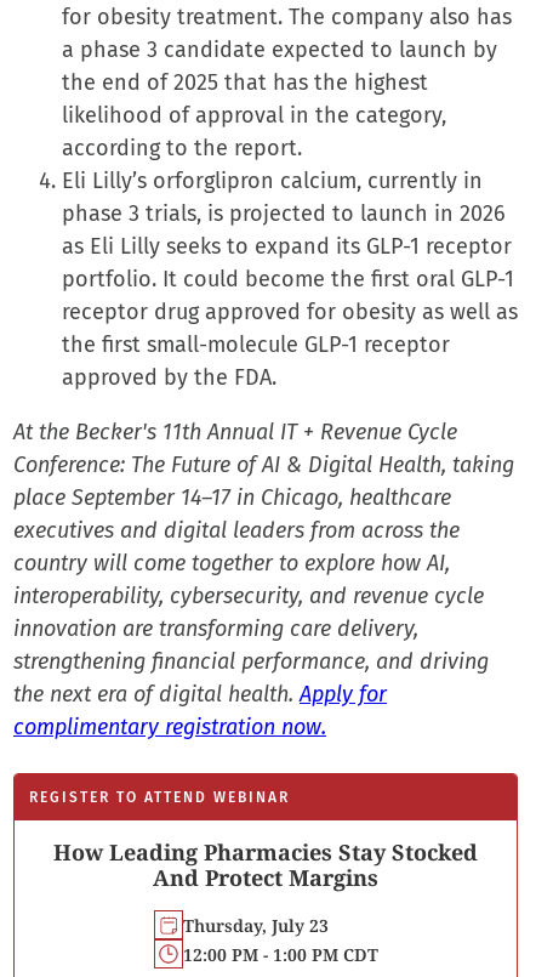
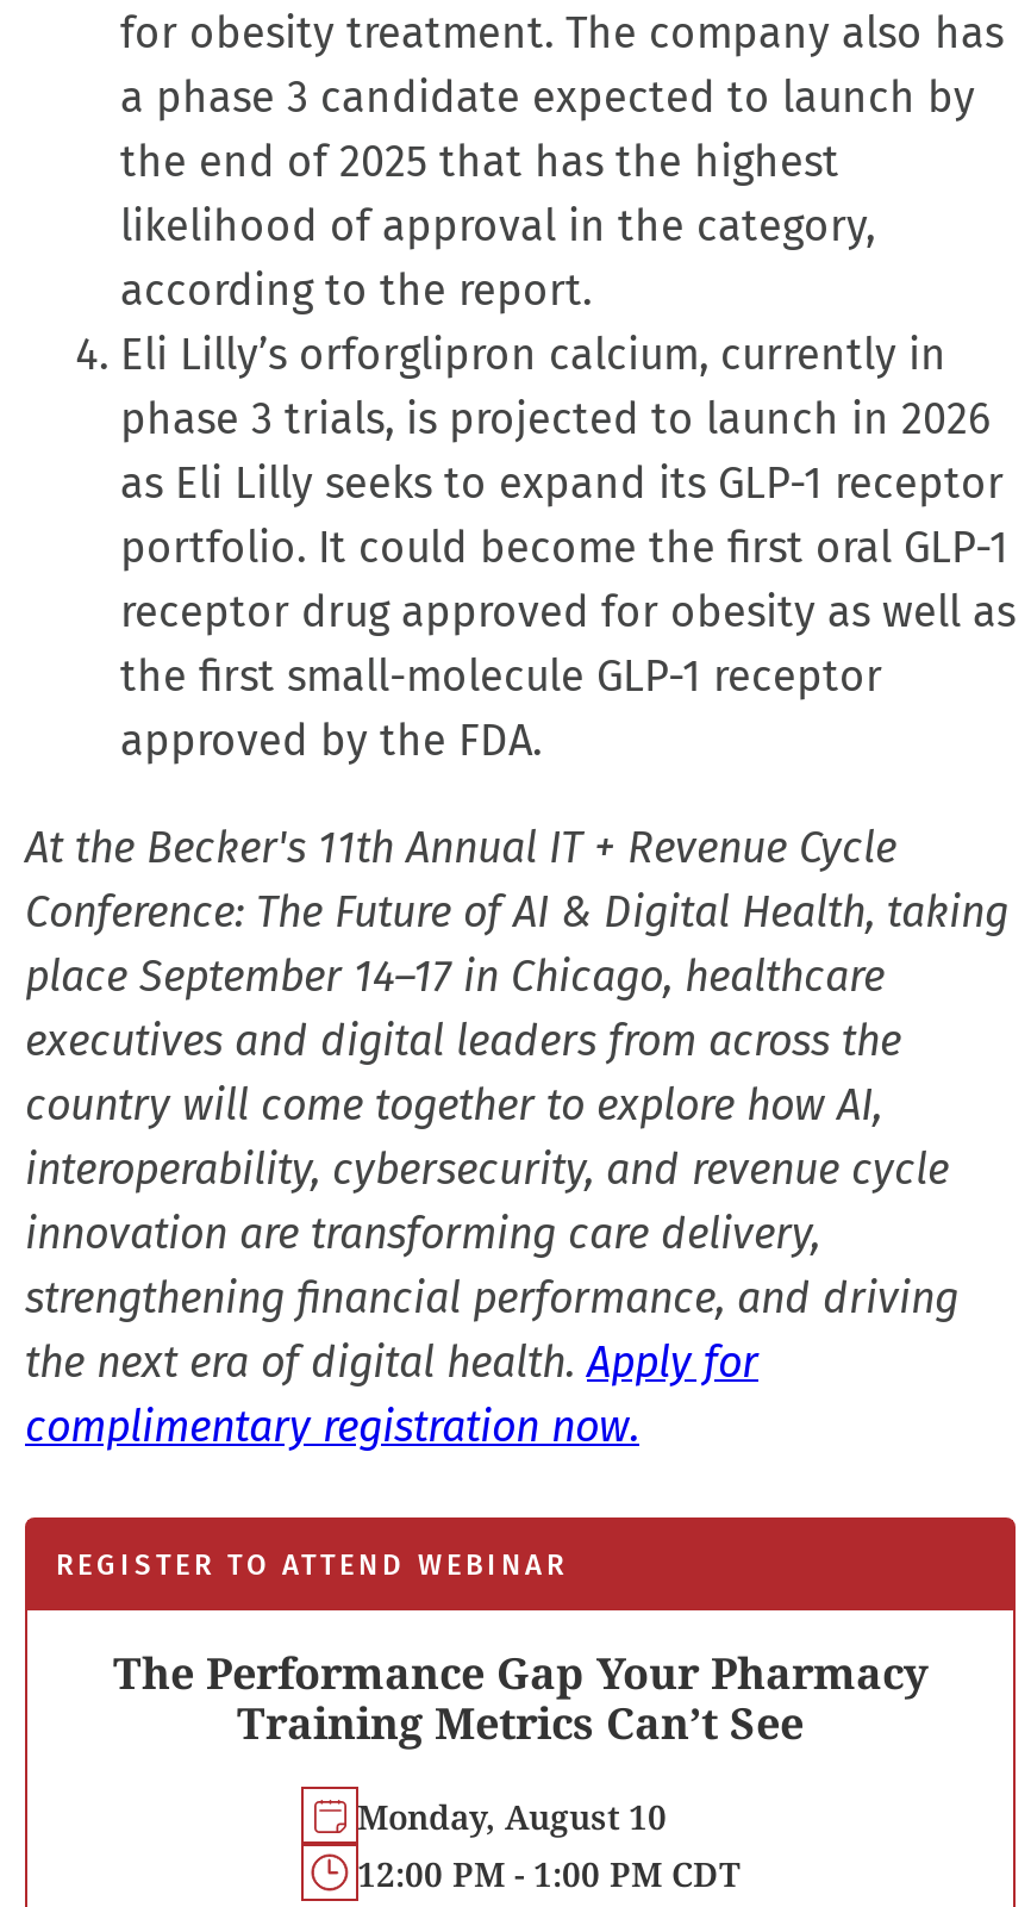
[53,837,478,892] How Leading Pharmacies Stay Stocked | And Protect Margins -> [113,1644,927,1751] The Performance Gap Your Pharmacy | Training Metrics Can’t See
[183,913,328,936] Thursday, July 23 -> [357,1793,667,1838] Monday, August 10

